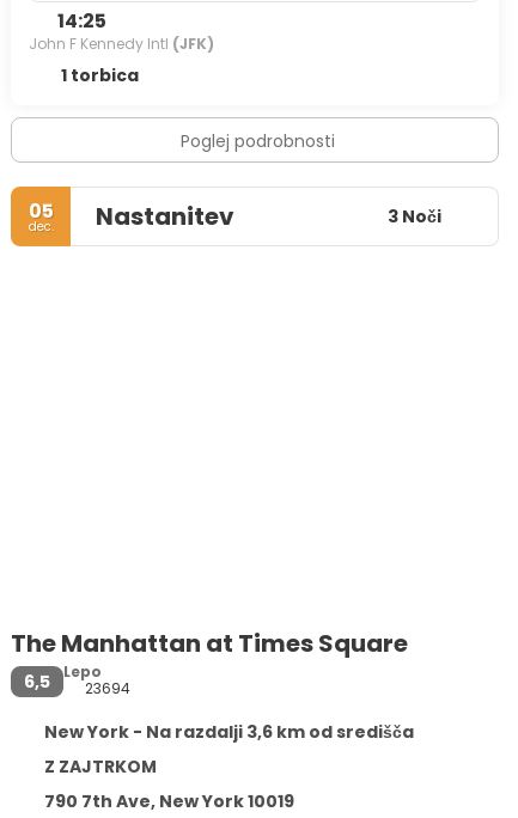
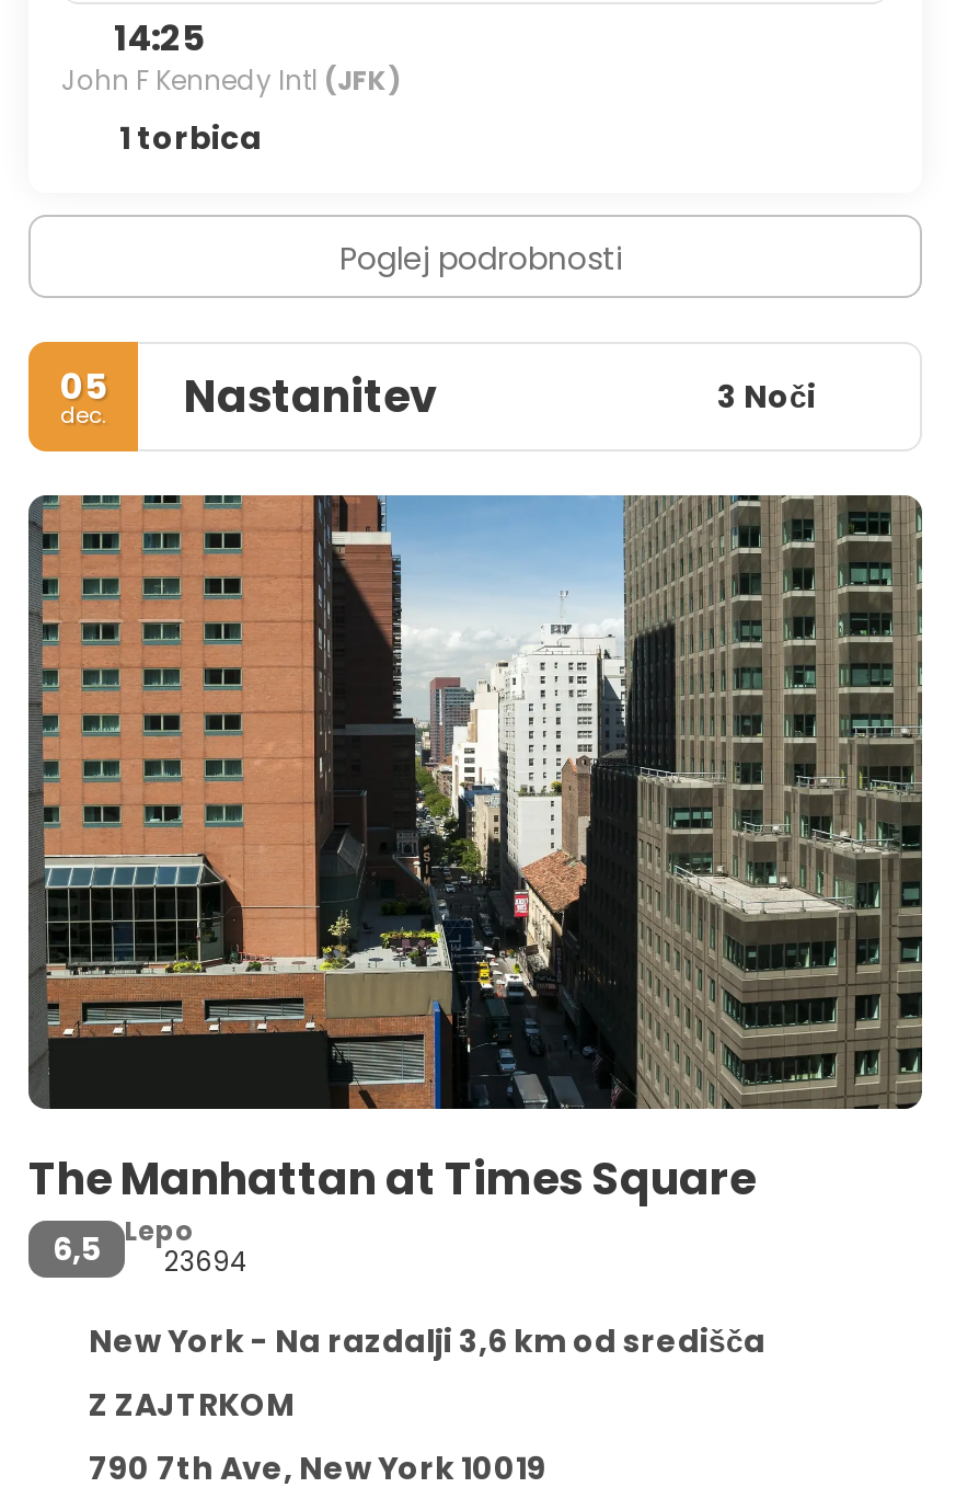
none -> [26,493,924,1111] [image]

